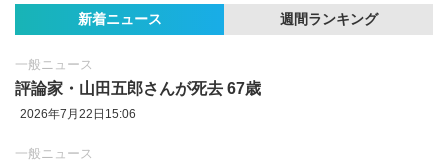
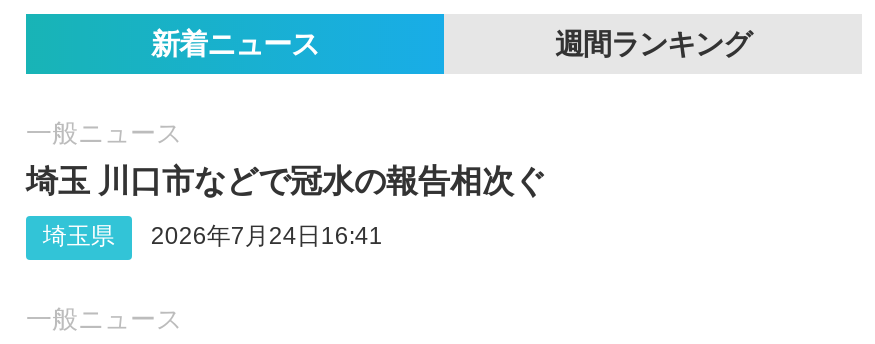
[15,80,261,97] 評論家・山田五郎さんが死去 67歳 -> [26,165,546,199] 埼玉 川口市などで冠水の報告相次ぐ
[20,107,136,121] 2026年7月22日15:06 -> [43,223,383,251] 埼玉県 | 2026年7月24日16:41

